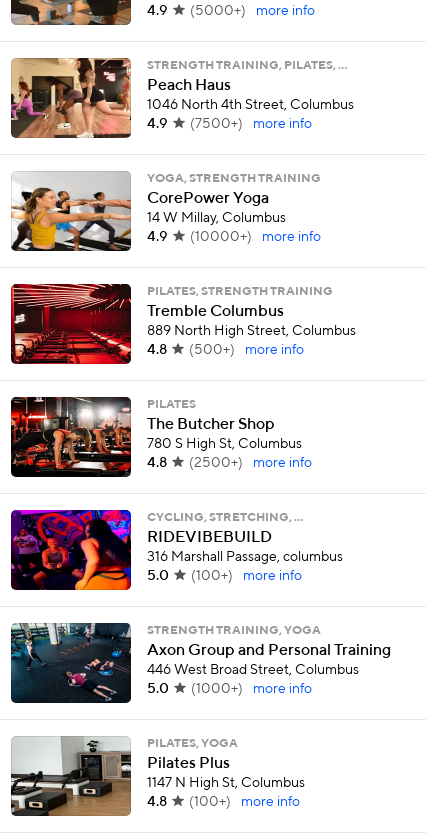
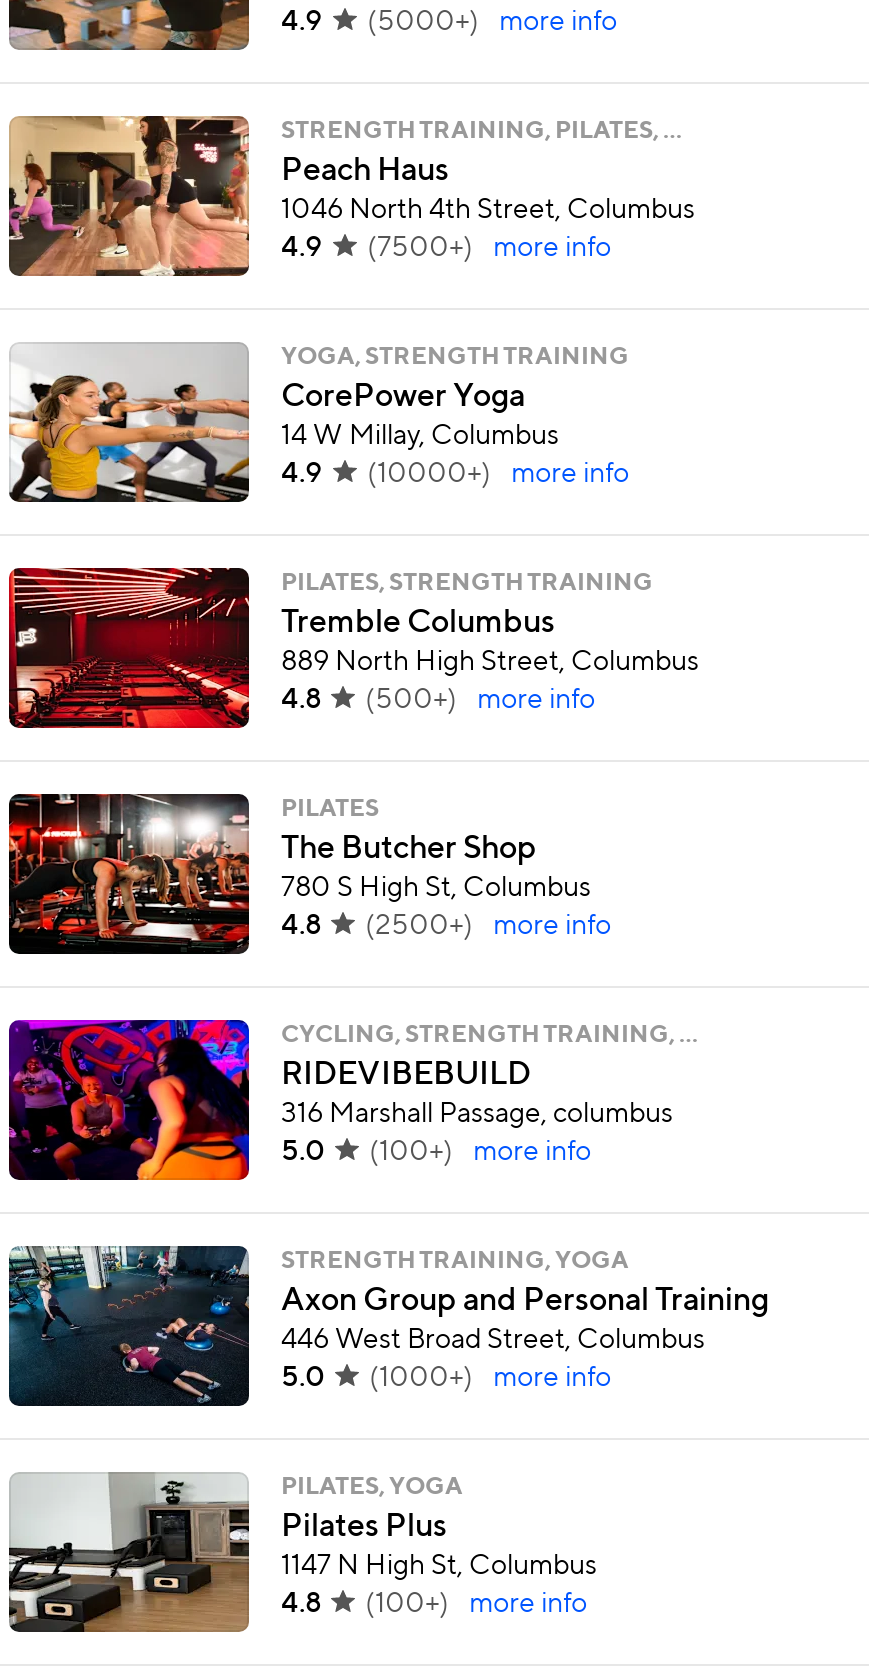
[147,512,303,524] CYCLING, STRETCHING, … -> [281,1024,697,1048] CYCLING, STRENGTH TRAINING, …

